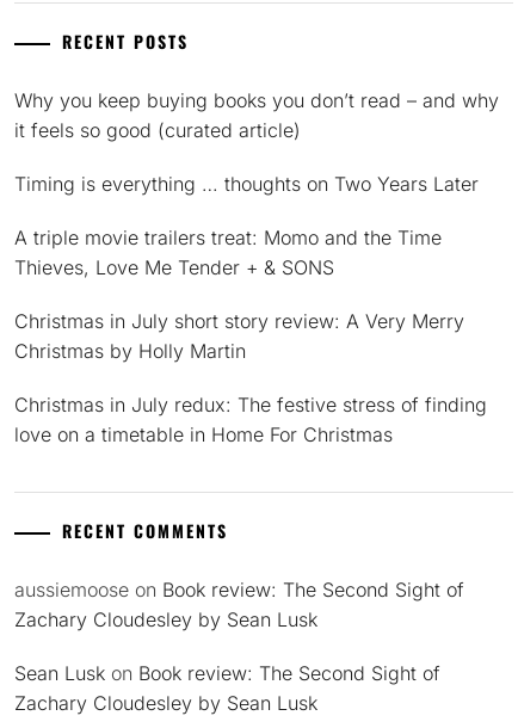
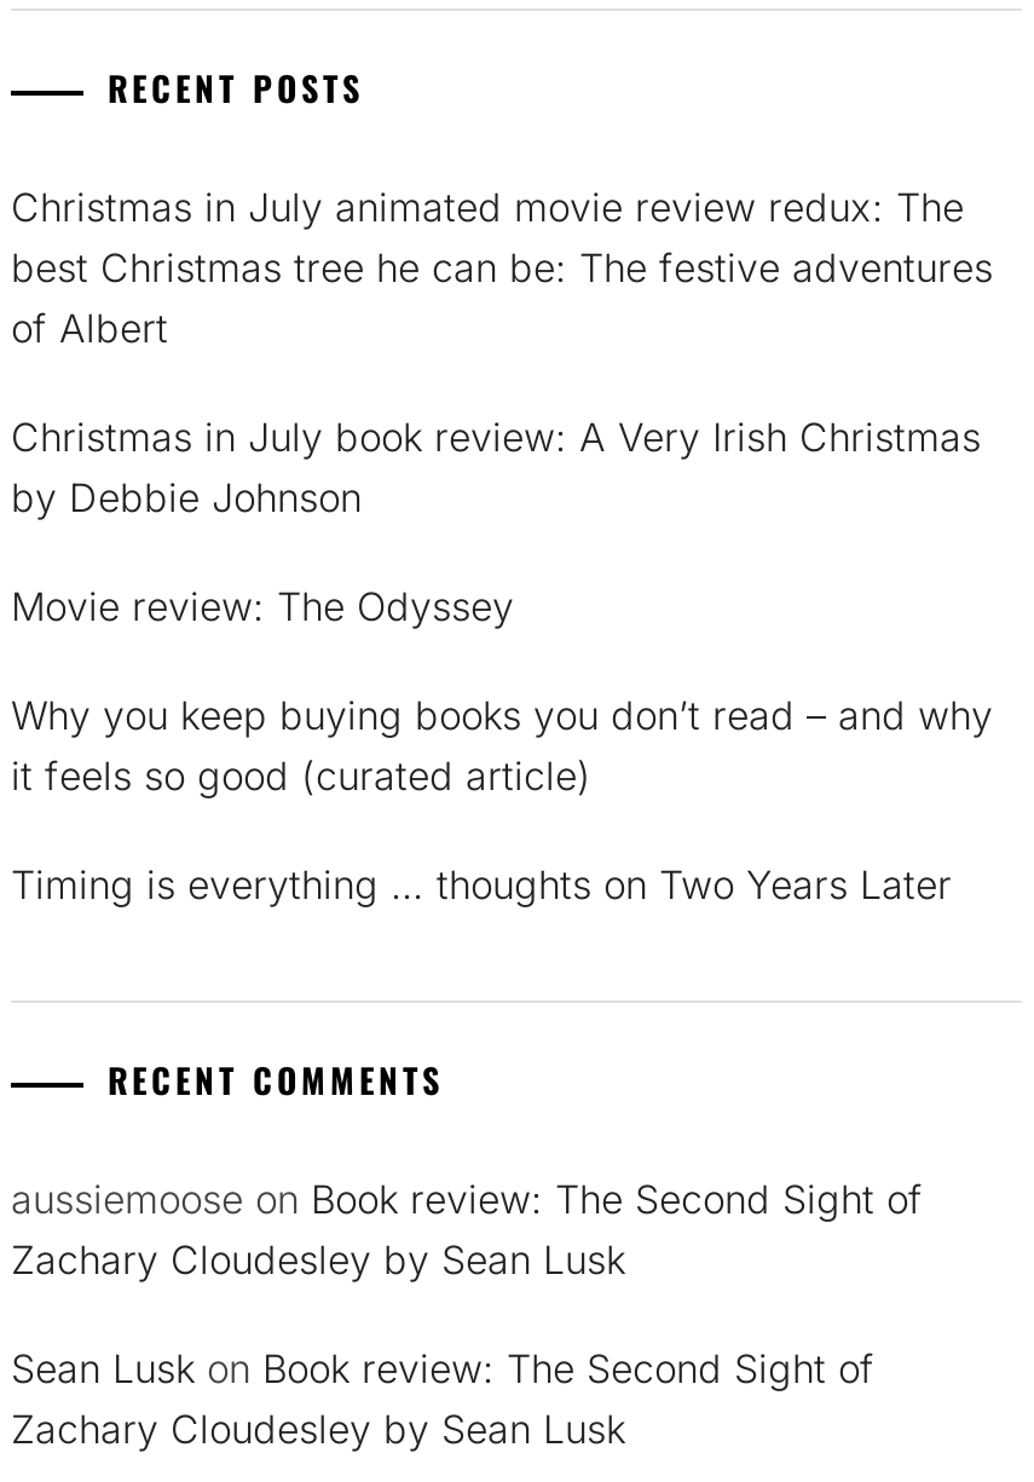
none -> [11,183,993,630] Christmas in July animated movie review redux: The | best Christmas tree he can be: The festive adventures | of Albert | Christmas in July book review: A Very Irish Christmas | by Debbie Johnson | Movie review: The Odyssey
moved [14,88,499,196] -> [11,691,993,909]: Why you keep buying books you don’t read – and why | it feels so good (curated article) | Timing is everything … thoughts on Two Years Later
[14,226,487,446] A triple movie trailers treat: Momo and the Time | Thieves, Love Me Tender + & SONS | Christmas in July short story review: A Very Merry | Christmas by Holly Martin | Christmas in July redux: The festive stress of finding | love on a timetable in Home For Christmas -> none

